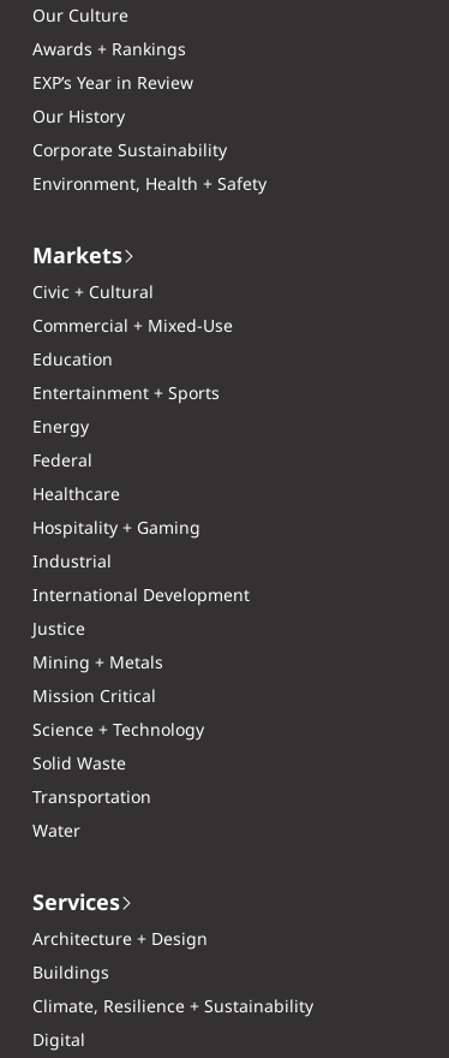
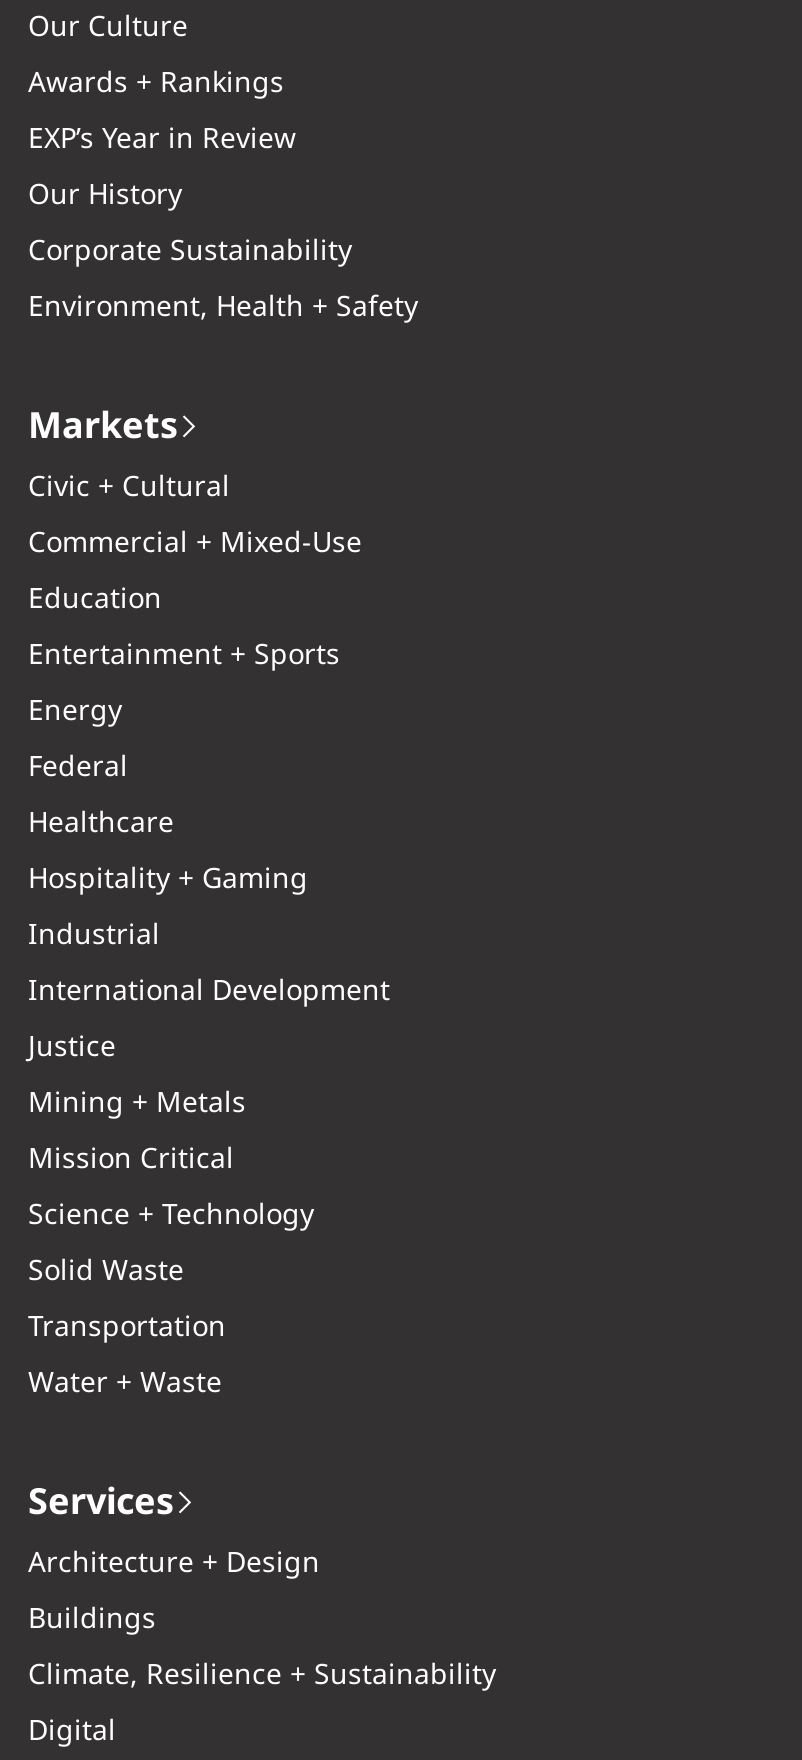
[32,819,80,845] Water -> [28,1362,222,1406] Water + Waste

